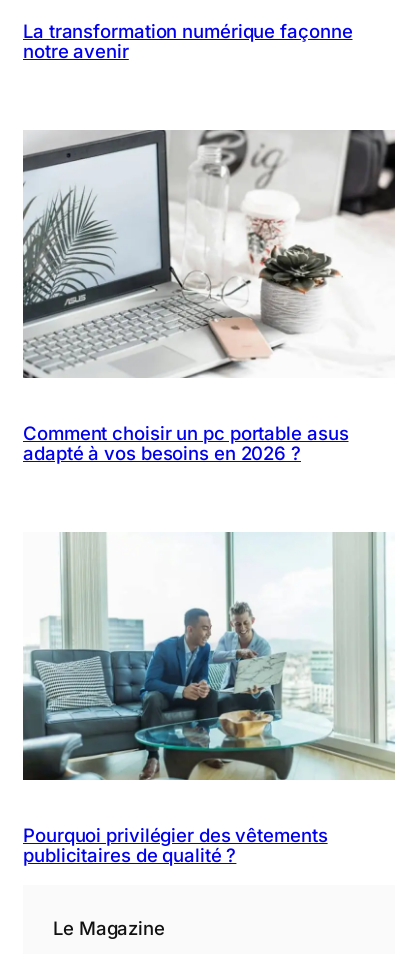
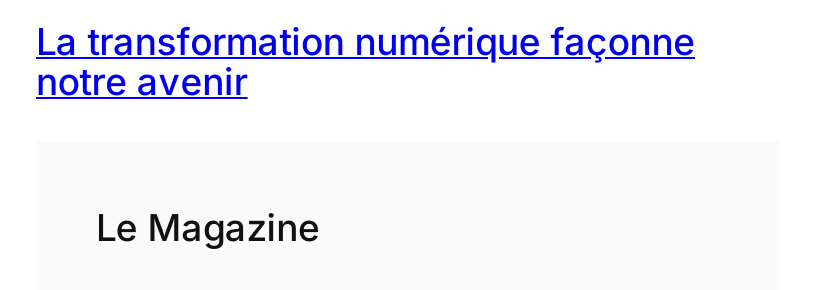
[22,129,396,379] [image] -> none
[23,422,348,464] Comment choisir un pc portable asus | adapté à vos besoins en 2026 ? -> none
[22,531,396,781] [image] -> none
[23,824,328,866] Pourquoi privilégier des vêtements | publicitaires de qualité ? -> none

